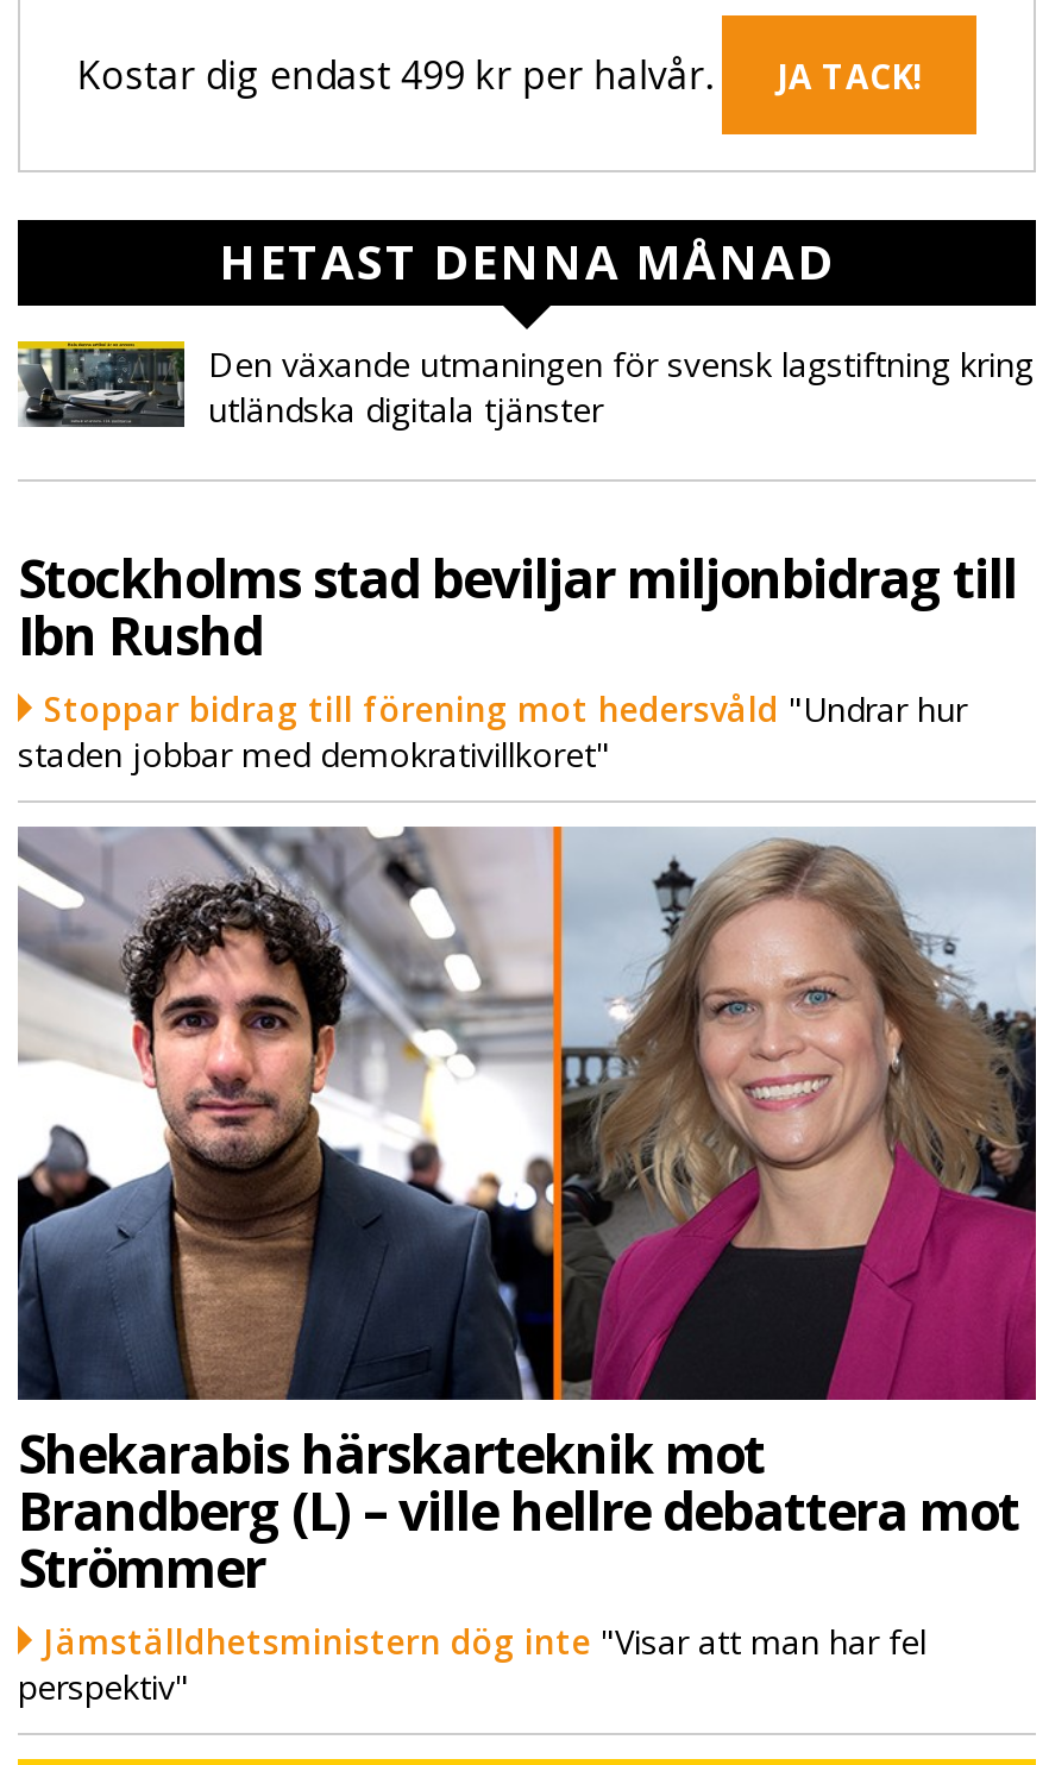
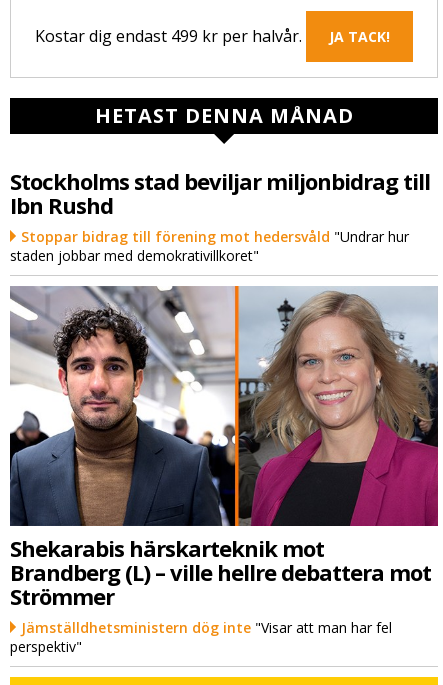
[15,339,1034,433] [image] | Den växande utmaningen för svensk lagstiftning kring | utländska digitala tjänster -> none

